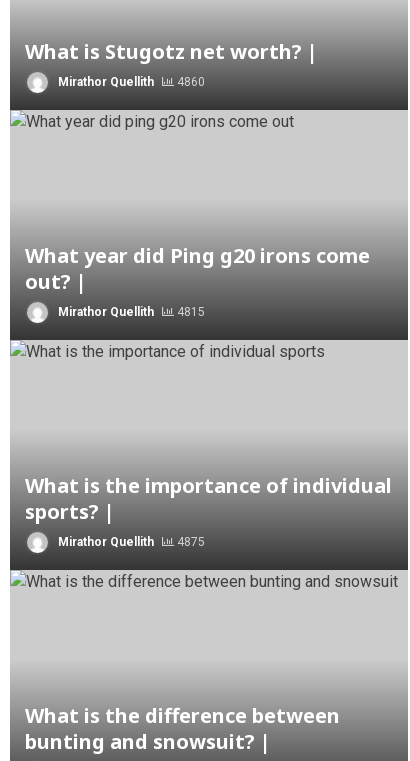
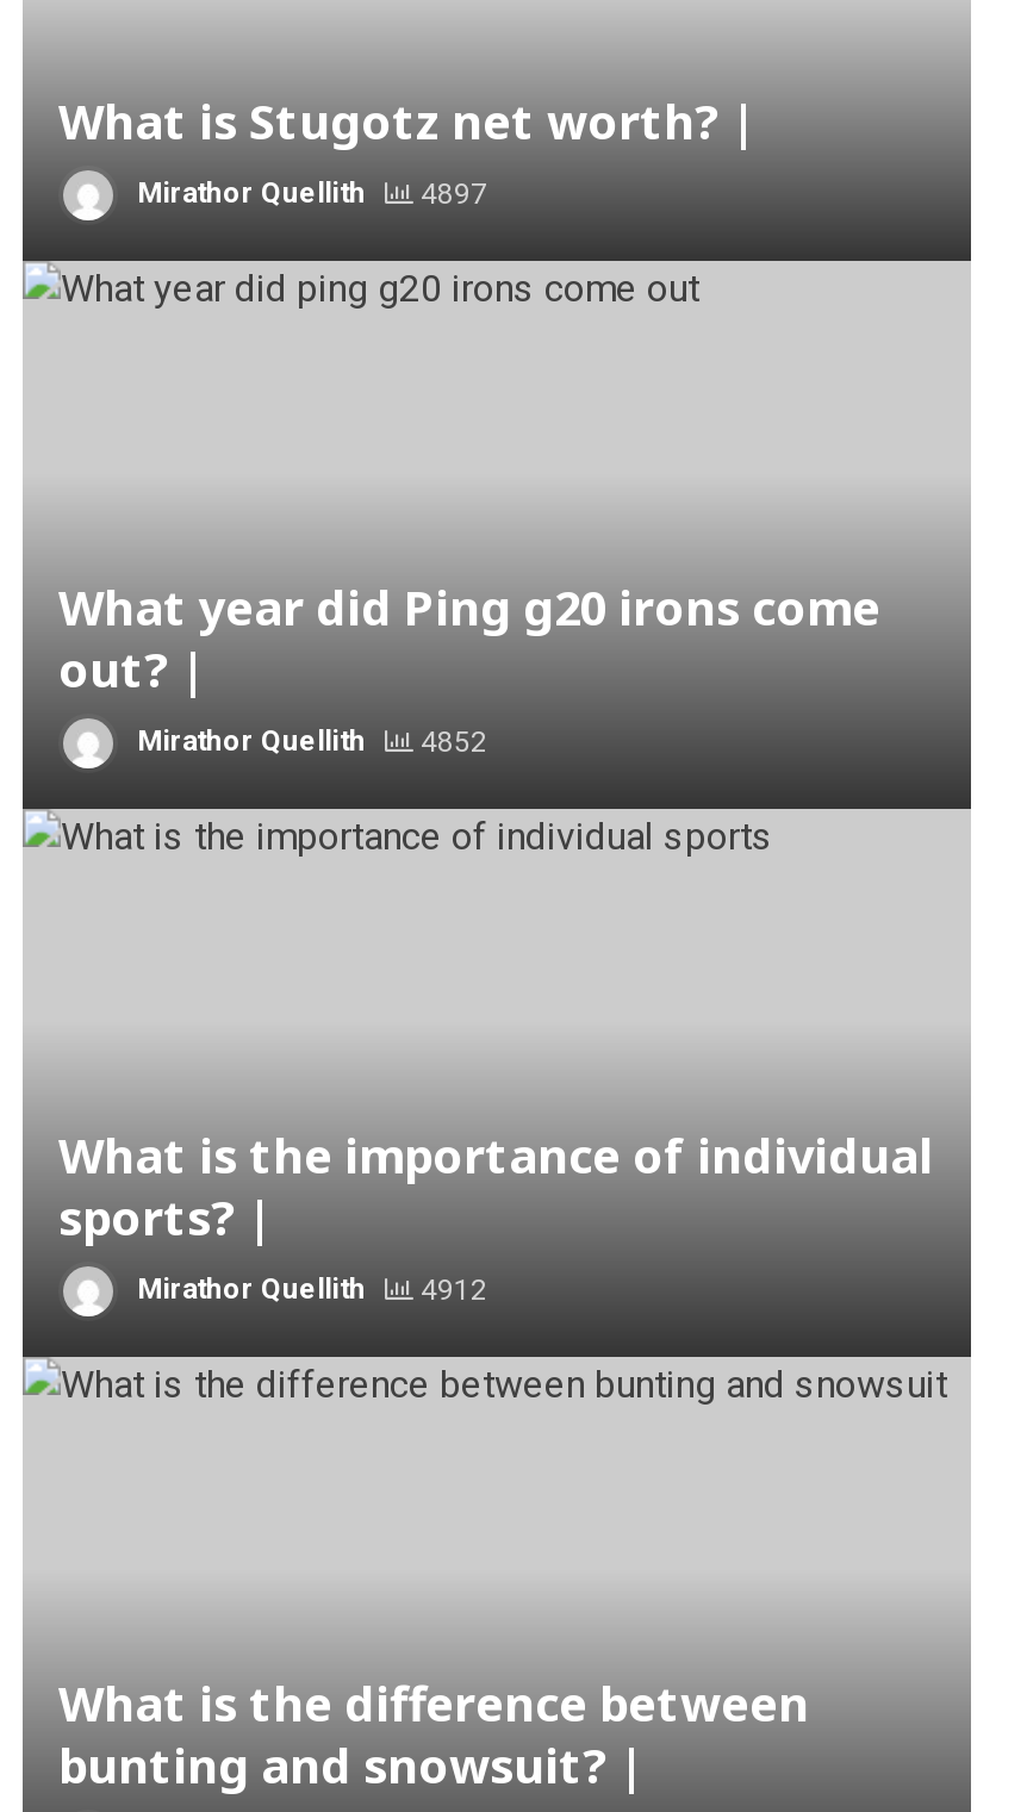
[55,75,205,89] Mirathor Quellith 4860 -> [130,177,487,210] Mirathor Quellith 4897
[55,305,205,319] Mirathor Quellith 4815 -> [130,725,487,758] Mirathor Quellith 4852
[55,535,205,549] Mirathor Quellith 4875 -> [130,1273,487,1306] Mirathor Quellith 4912

